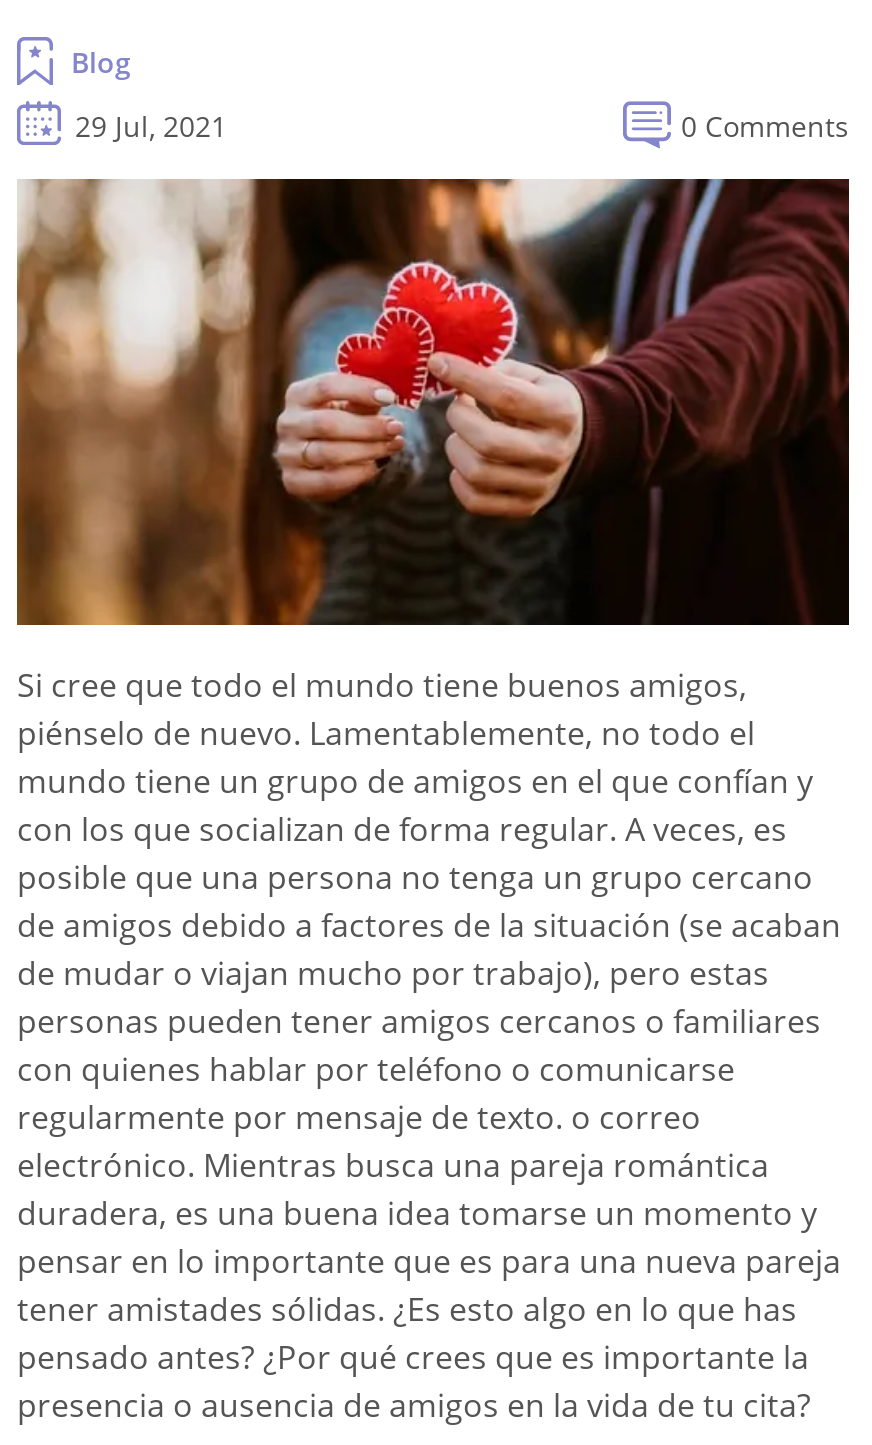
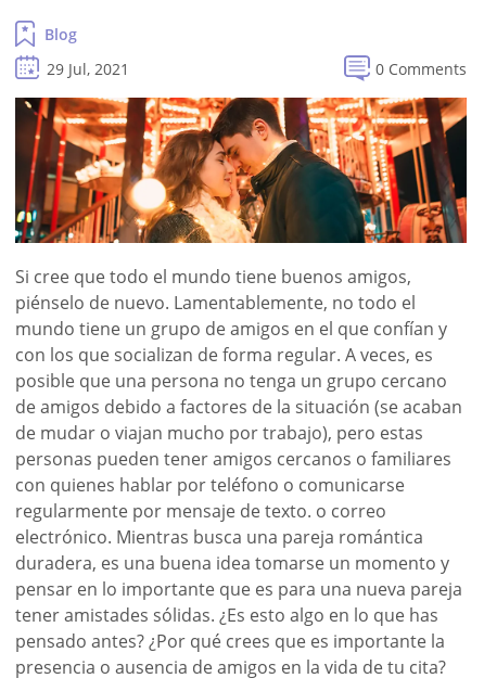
[15,177,851,627] [image] -> [14,97,468,244] [image]

